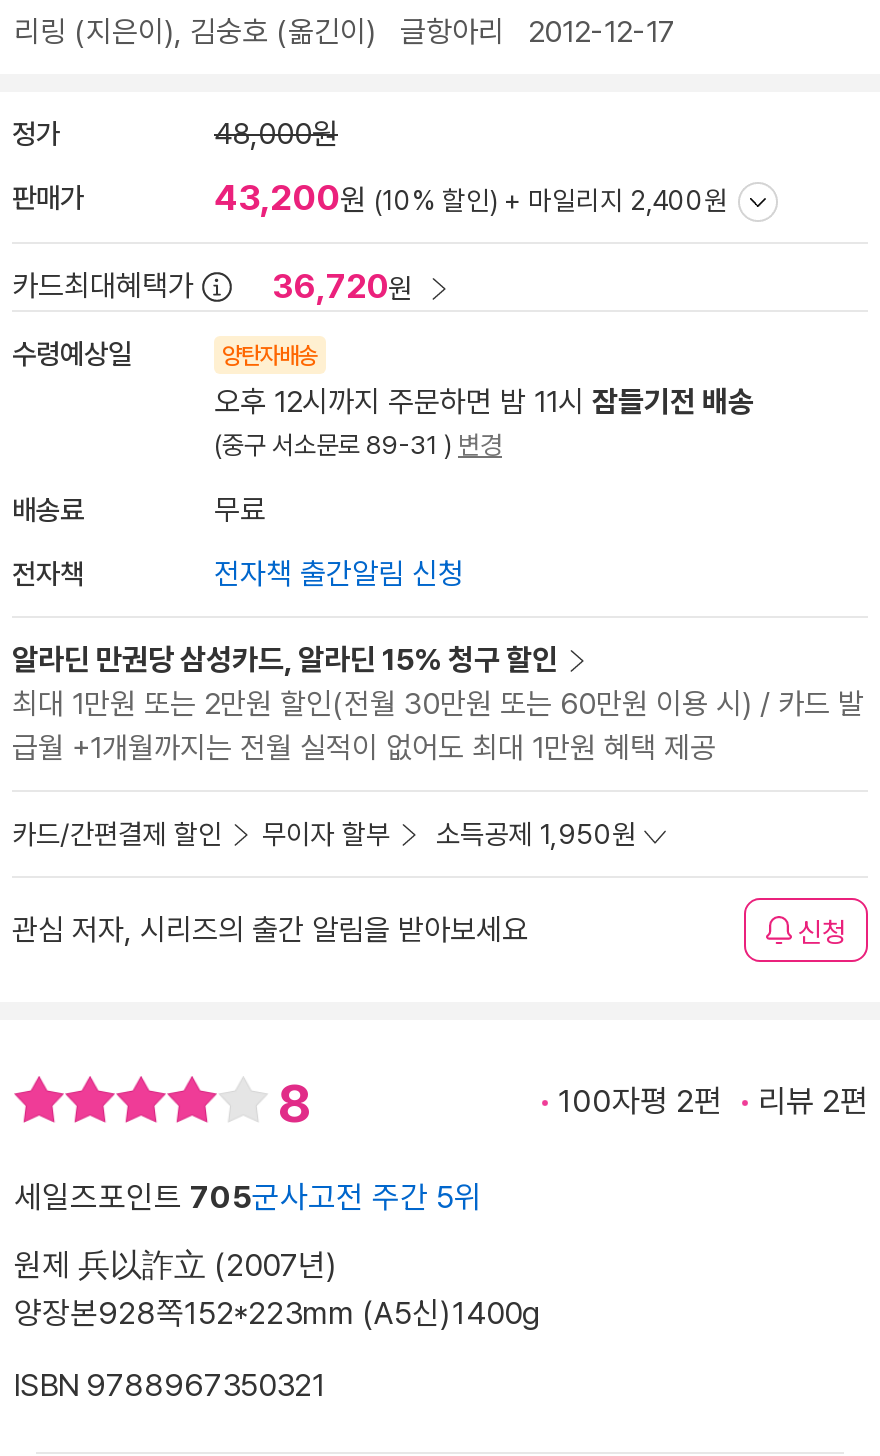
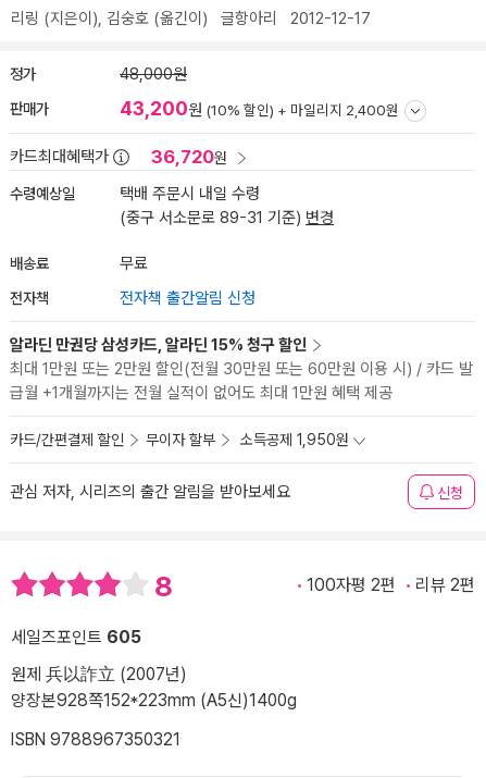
[214,342,754,460] 양탄자배송 | 오후 12시까지 주문하면 밤 11시 잠들기전 배송 | (중구 서소문로 89-31 ) 변경 -> [120,184,334,227] 택배 주문시 내일 수령 | (중구 서소문로 89-31 기준) 변경
[14,1179,482,1217] 세일즈포인트 705군사고전 주간 5위 -> [11,627,141,648] 세일즈포인트 605

